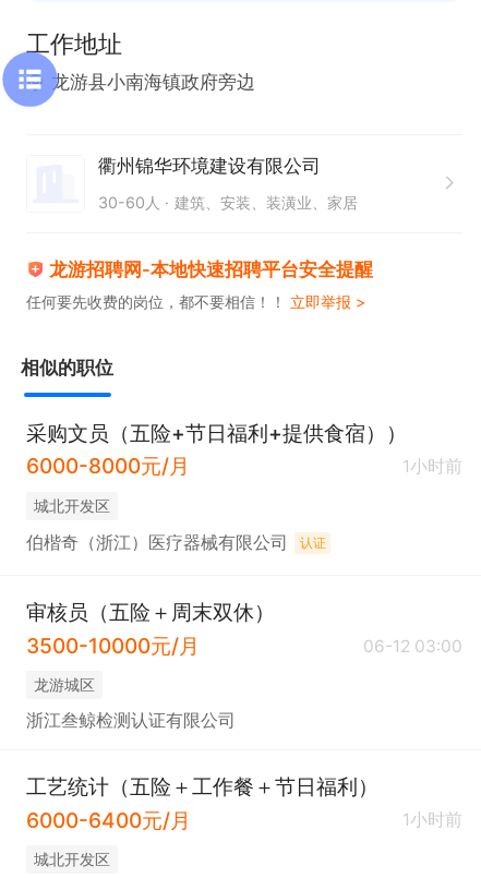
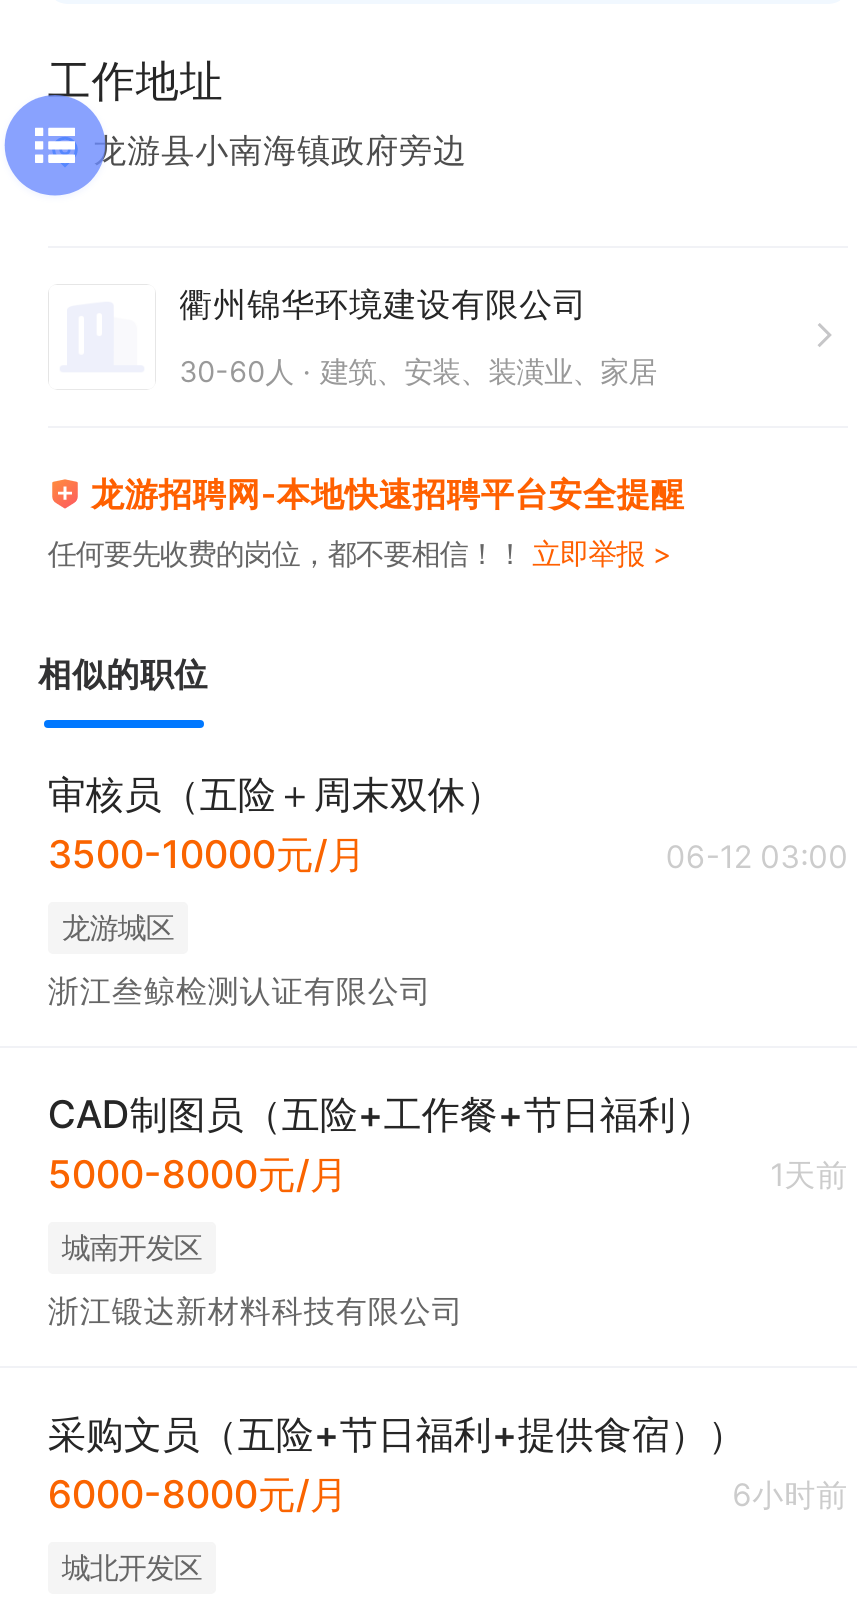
moved [26,420,407,479] -> [48,1409,746,1519]: 采购文员（五险+节日福利+提供食宿）） | 6000-8000元/月
[26,456,463,554] 1小时前 | 城北开发区 | 伯楷奇（浙江）医疗器械有限公司 | 认证 -> none
moved [26,599,463,730] -> [48,769,848,1011]: 审核员（五险＋周末双休） | 3500-10000元/月 | 06-12 03:00 | 龙游城区 | 浙江叁鲸检测认证有限公司
[26,773,463,833] 工艺统计（五险＋工作餐＋节日福利） | 6000-6400元/月 | 1小时前 -> [48,1089,848,1514] CAD制图员（五险+工作餐+节日福利） | 5000-8000元/月 | 1天前 | 城南开发区 | 浙江锻达新材料科技有限公司 | 6小时前

